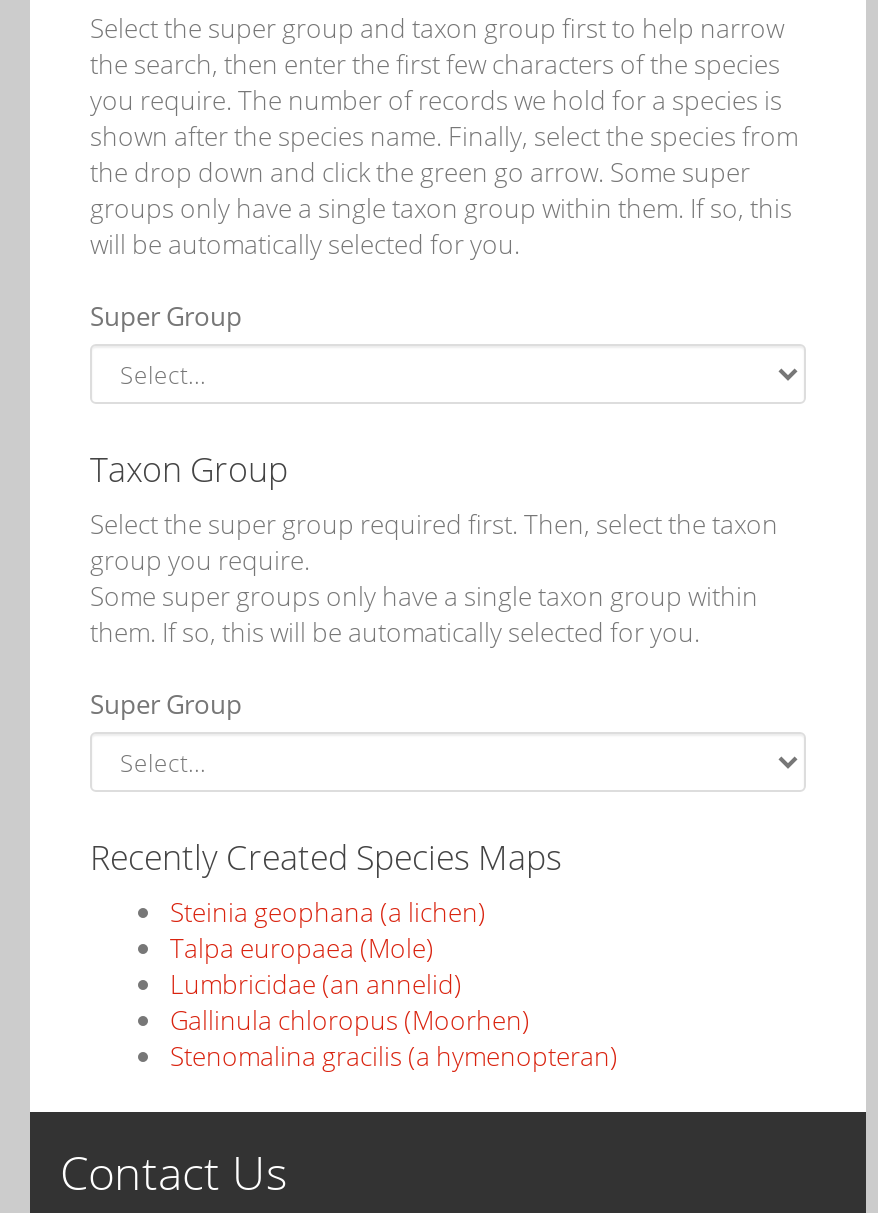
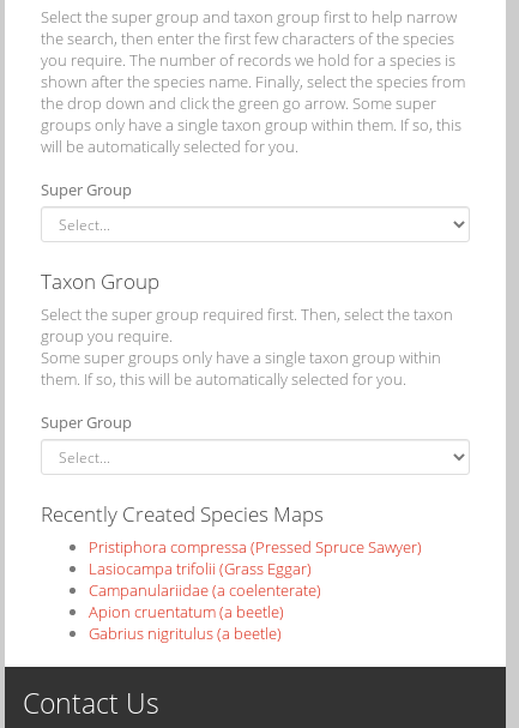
[170,894,618,1074] Steinia geophana (a lichen) | Talpa europaea (Mole) | Lumbricidae (an annelid) | Gallinula chloropus (Moorhen) | Stenomalina gracilis (a hymenopteran) -> [89,536,422,644] Pristiphora compressa (Pressed Spruce Sawyer) | Lasiocampa trifolii (Grass Eggar) | Campanulariidae (a coelenterate) | Apion cruentatum (a beetle) | Gabrius nigritulus (a beetle)

